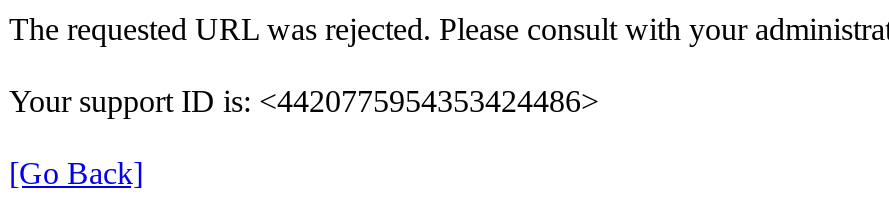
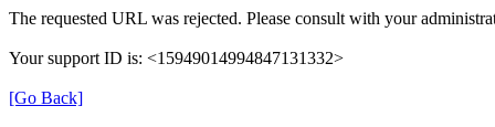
[9,84,599,118] Your support ID is: <4420775954353424486> -> [9,49,344,67] Your support ID is: <15949014994847131332>

